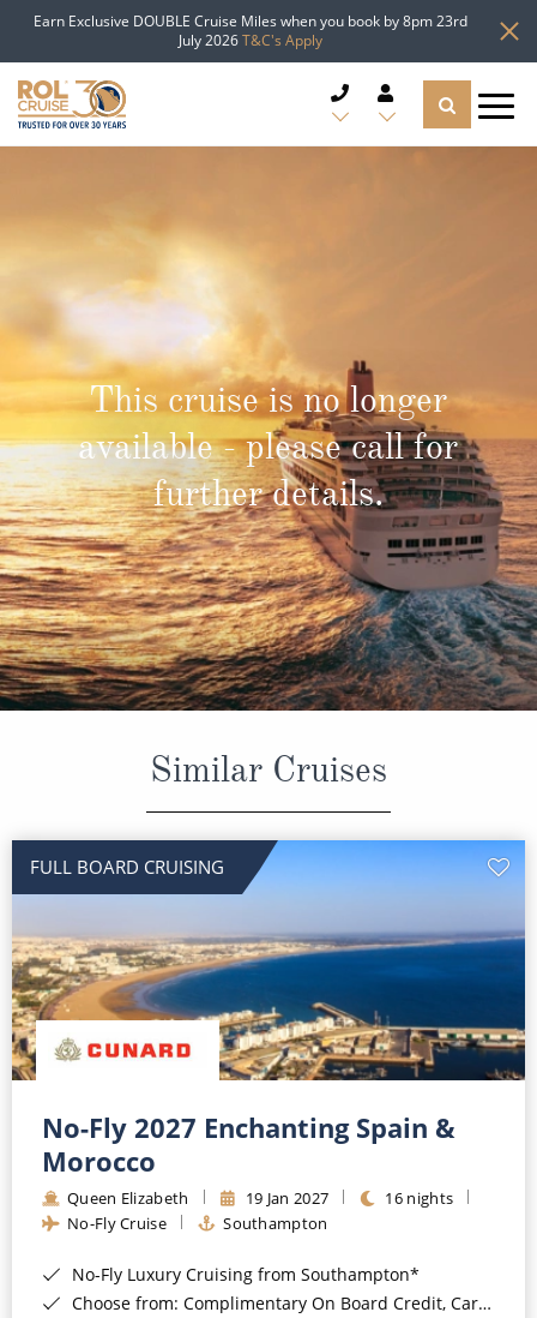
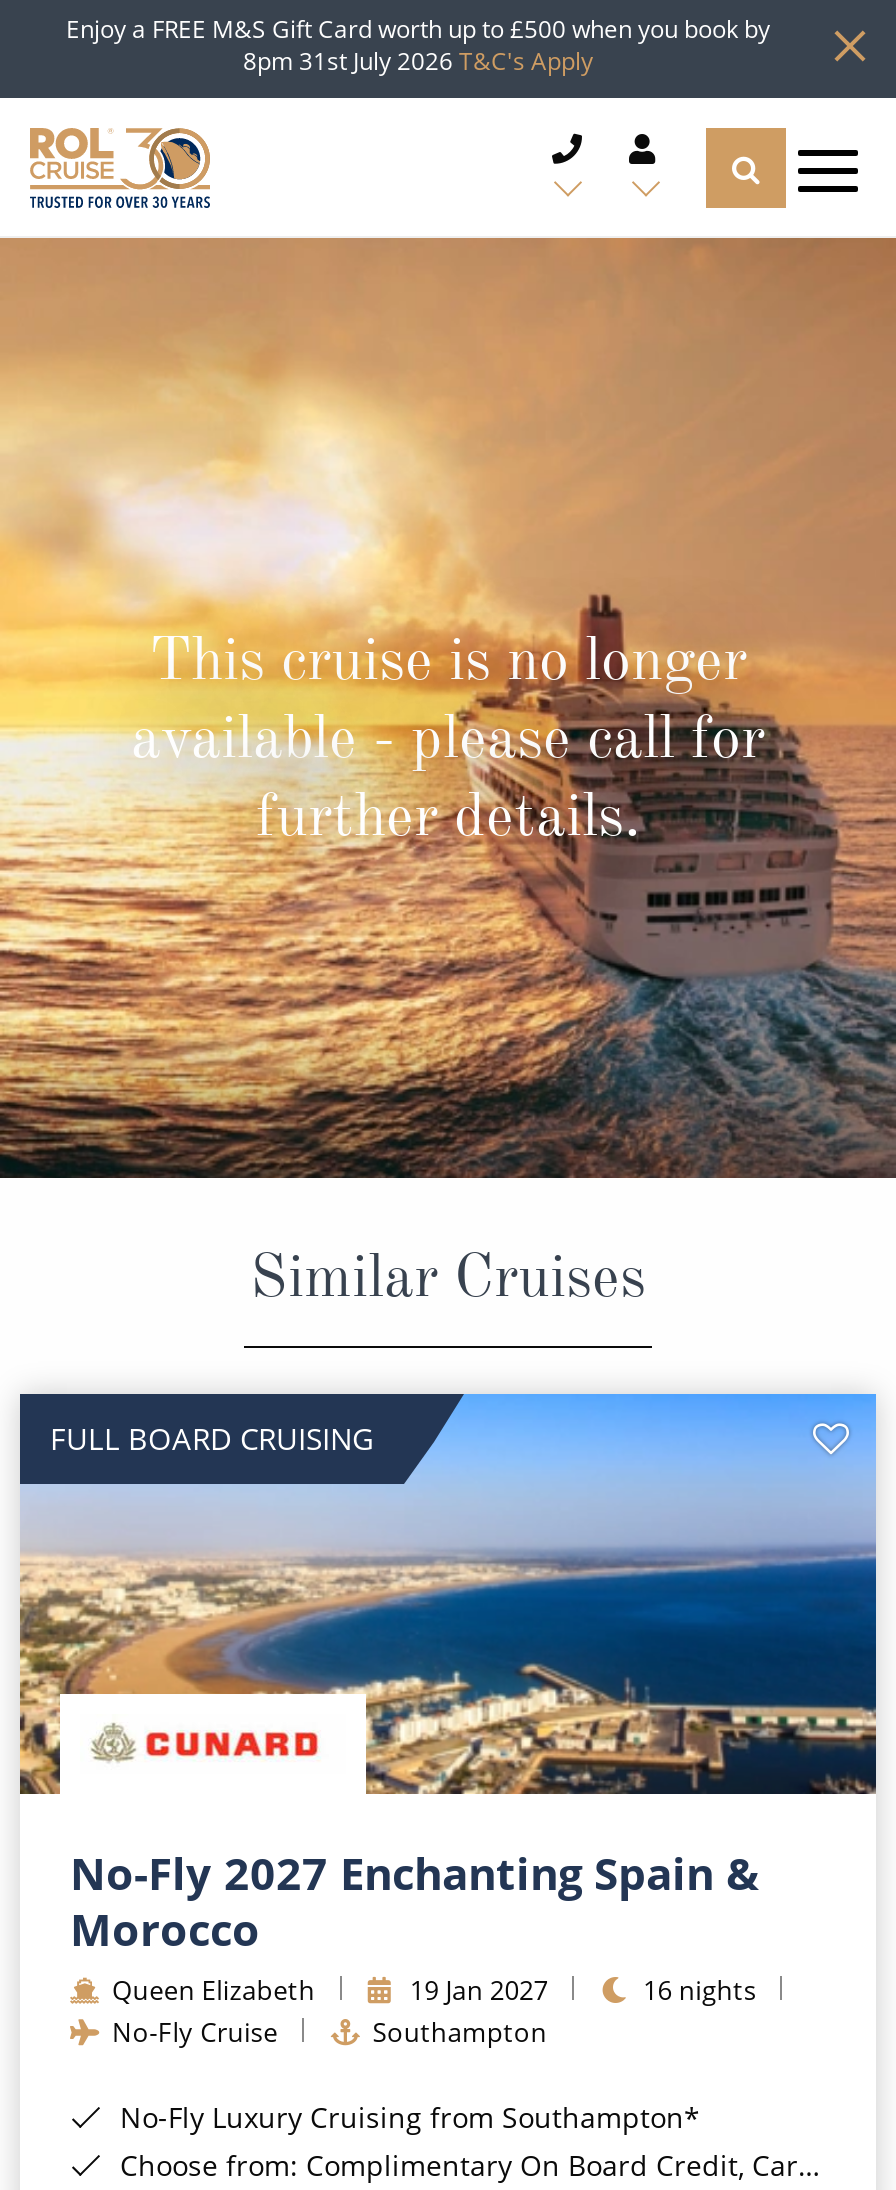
[34,11,467,50] Earn Exclusive DOUBLE Cruise Miles when you book by 8pm 23rd | July 2026 T&C's Apply -> [66,12,770,78] Enjoy a FREE M&S Gift Card worth up to £500 when you book by | 8pm 31st July 2026 T&C's Apply

